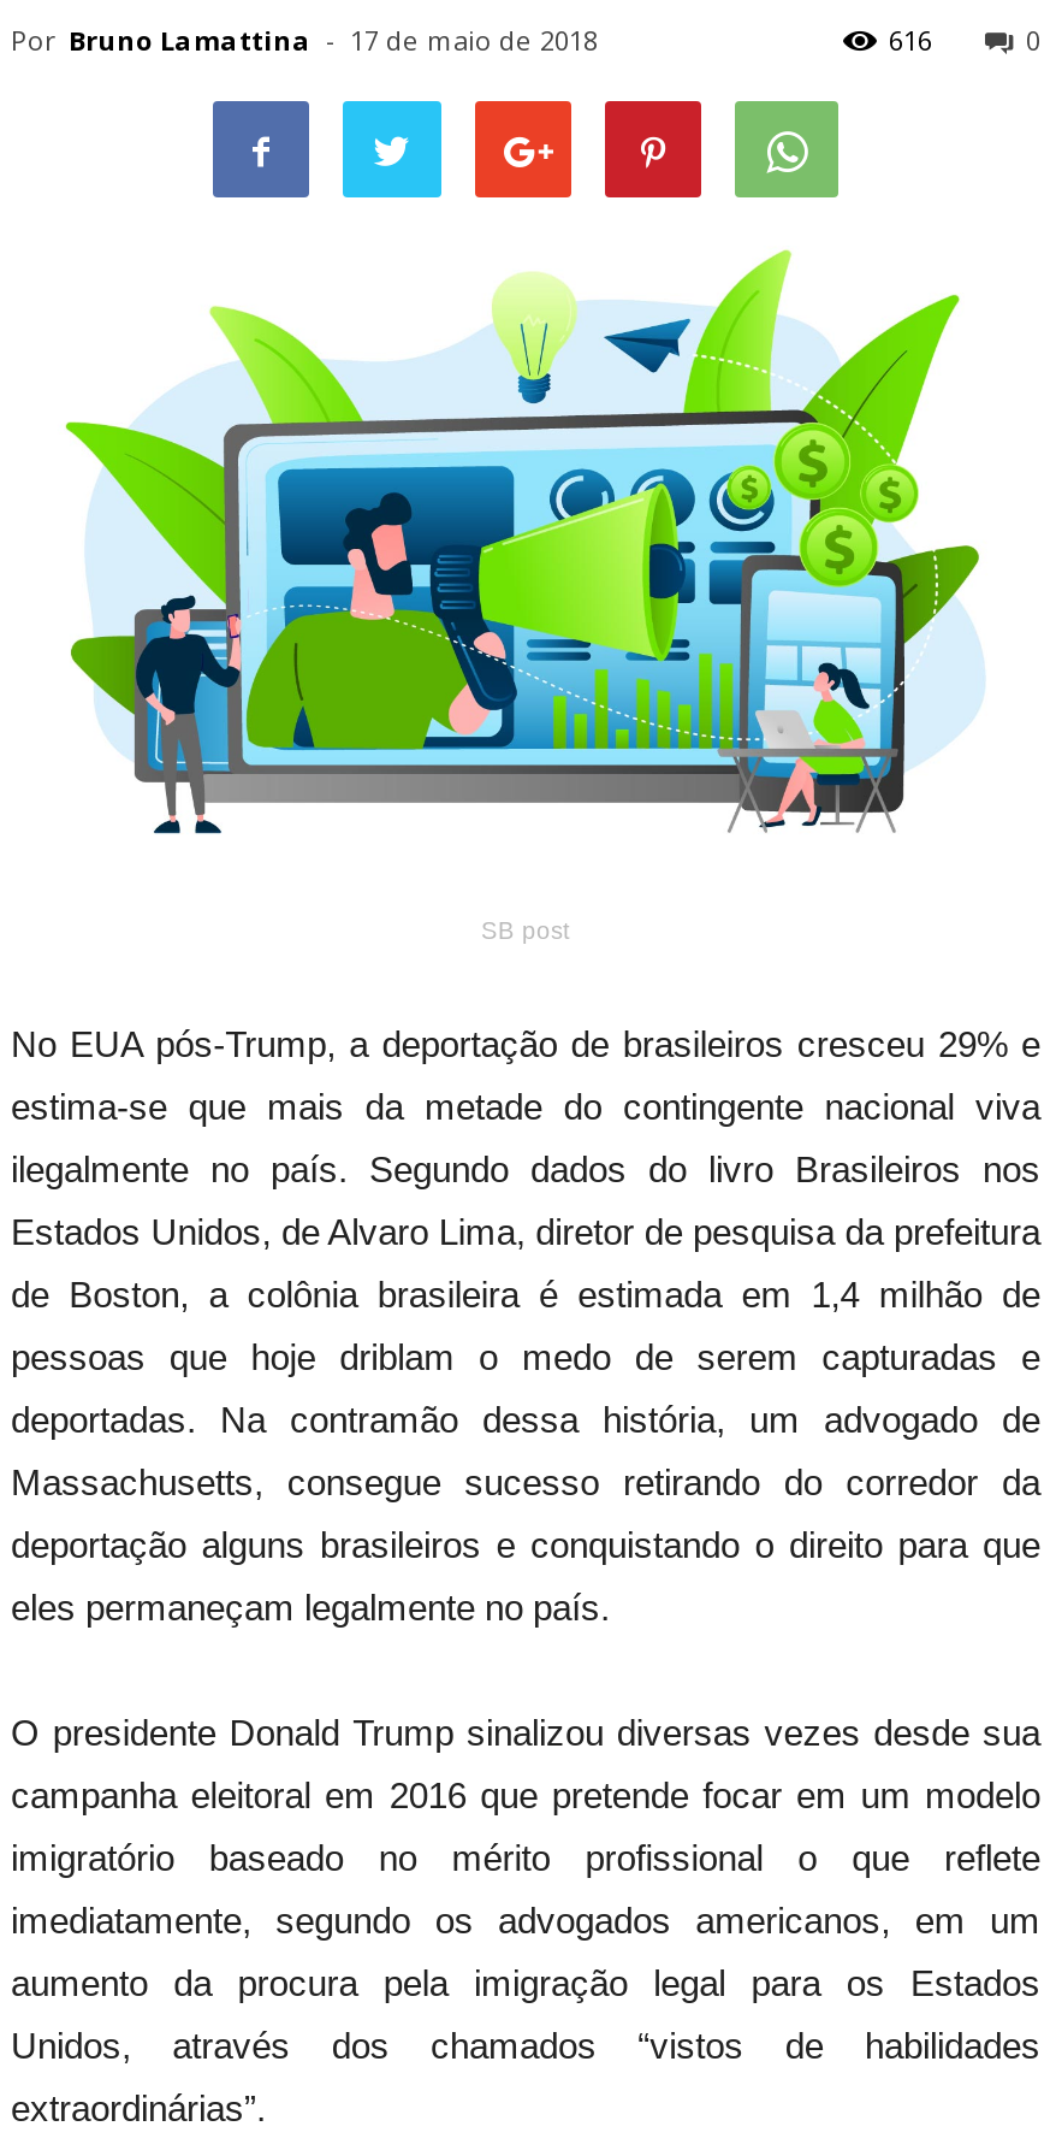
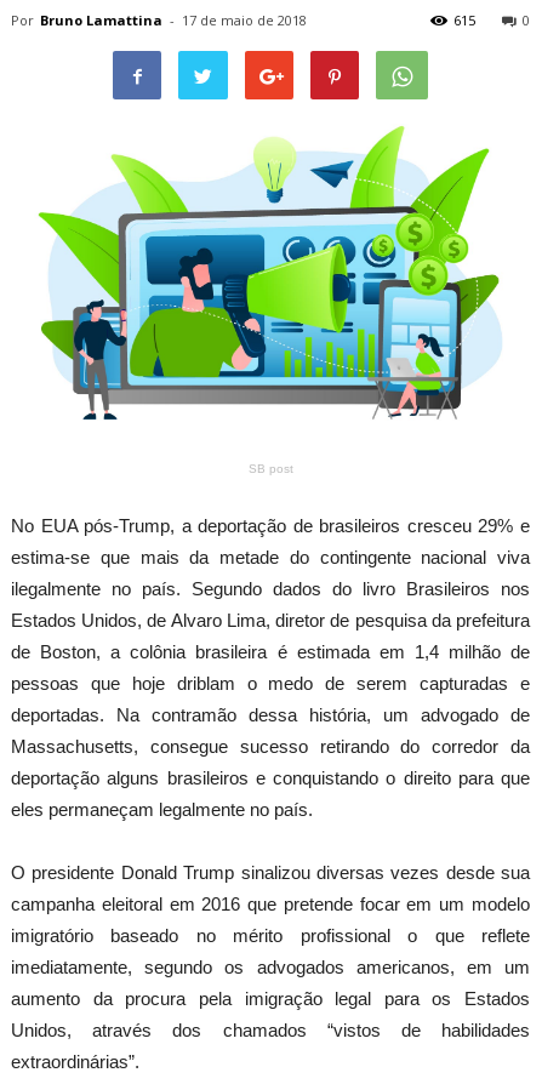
[889,22,932,58] 616 -> [453,11,475,29] 615

